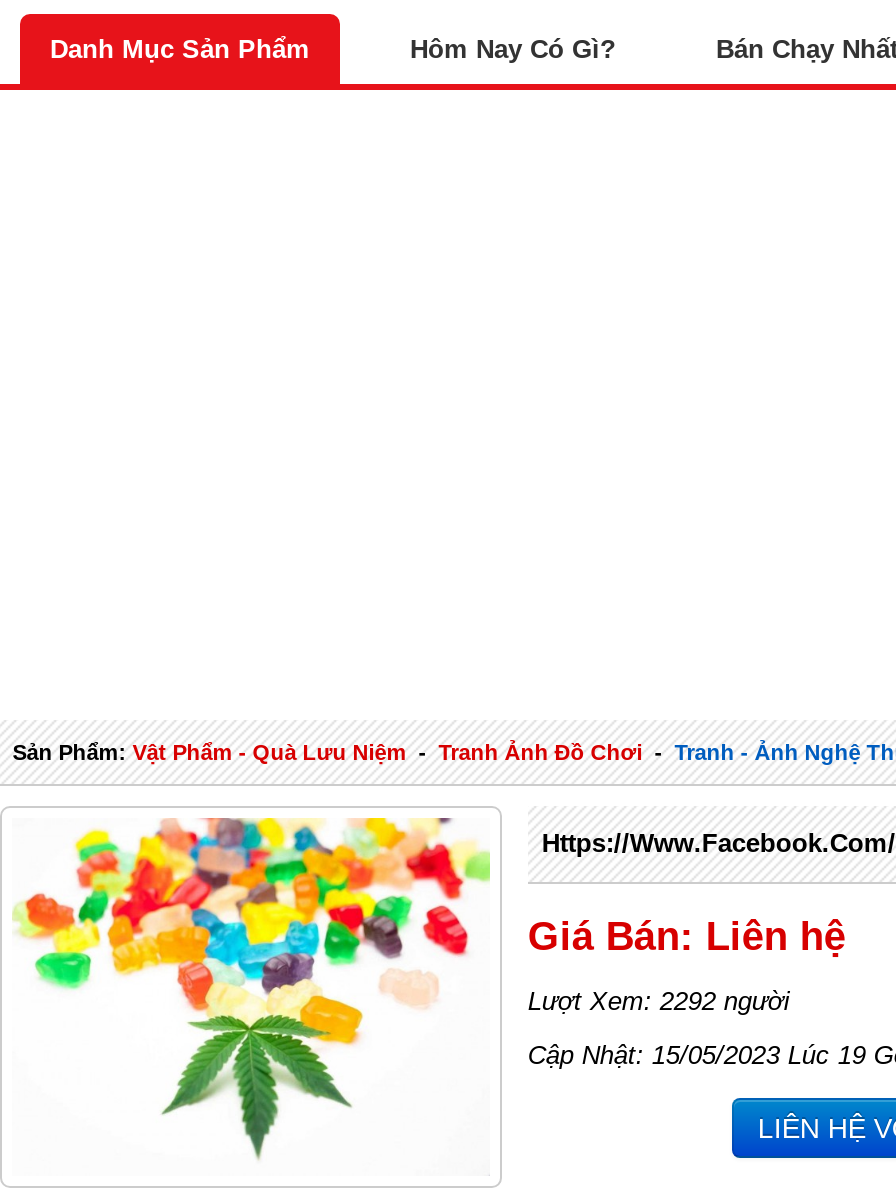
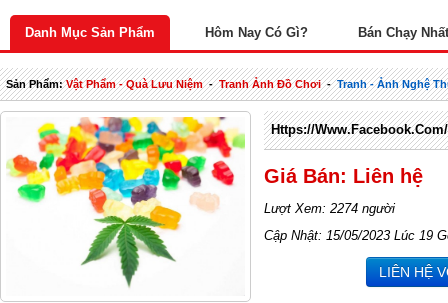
[528,985,790,1015] Lượt Xem: 2292 người -> [264,201,395,216] Lượt Xem: 2274 người

